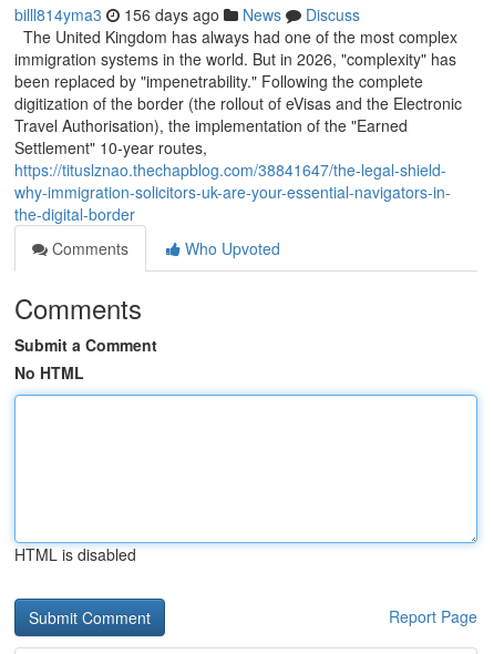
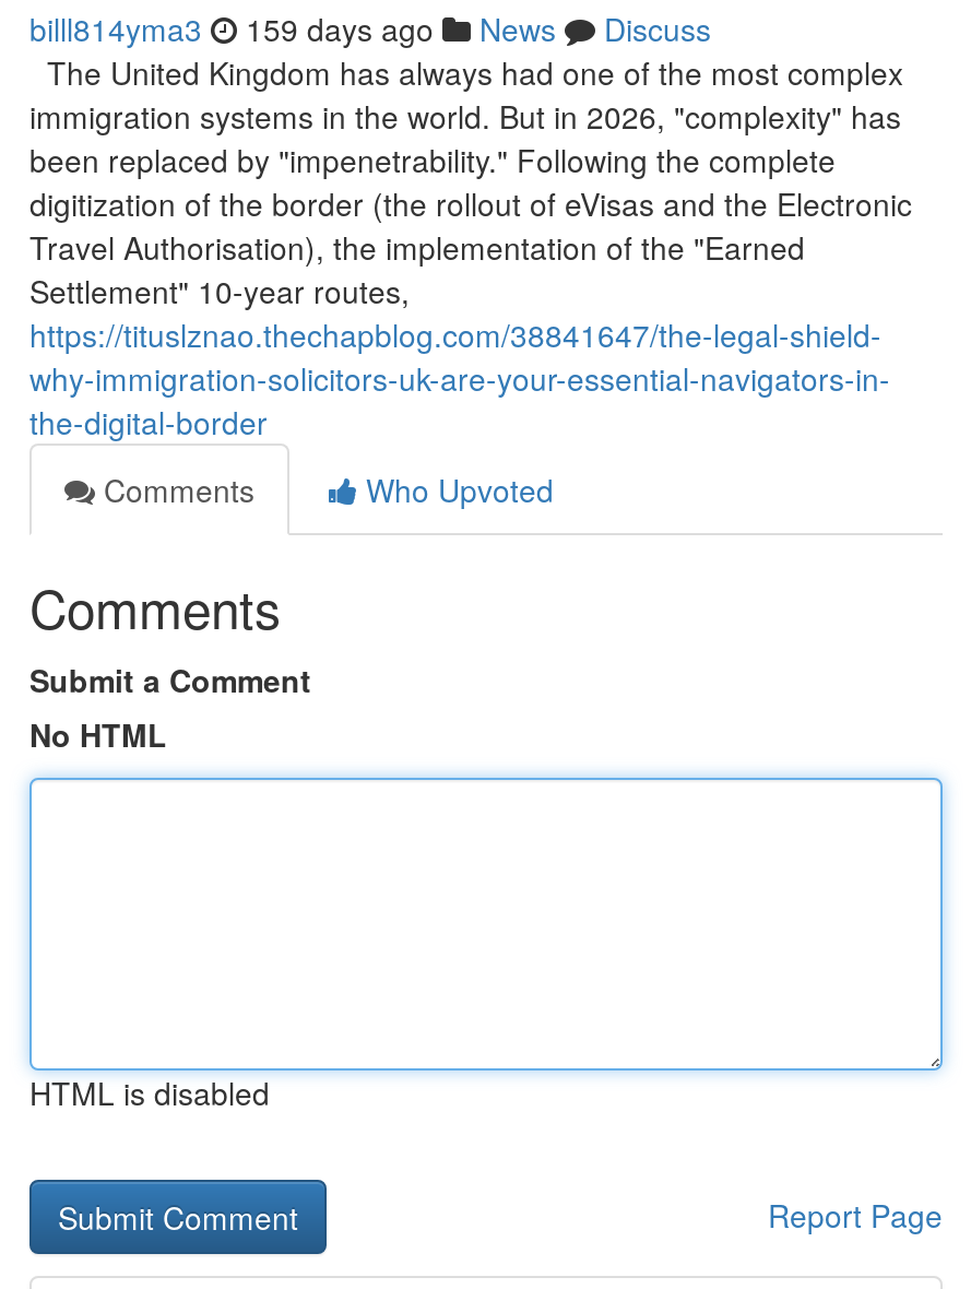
[14,3,360,25] billl814yma3 156 days ago News Discuss -> [29,7,711,50] billl814yma3 159 days ago News Discuss

